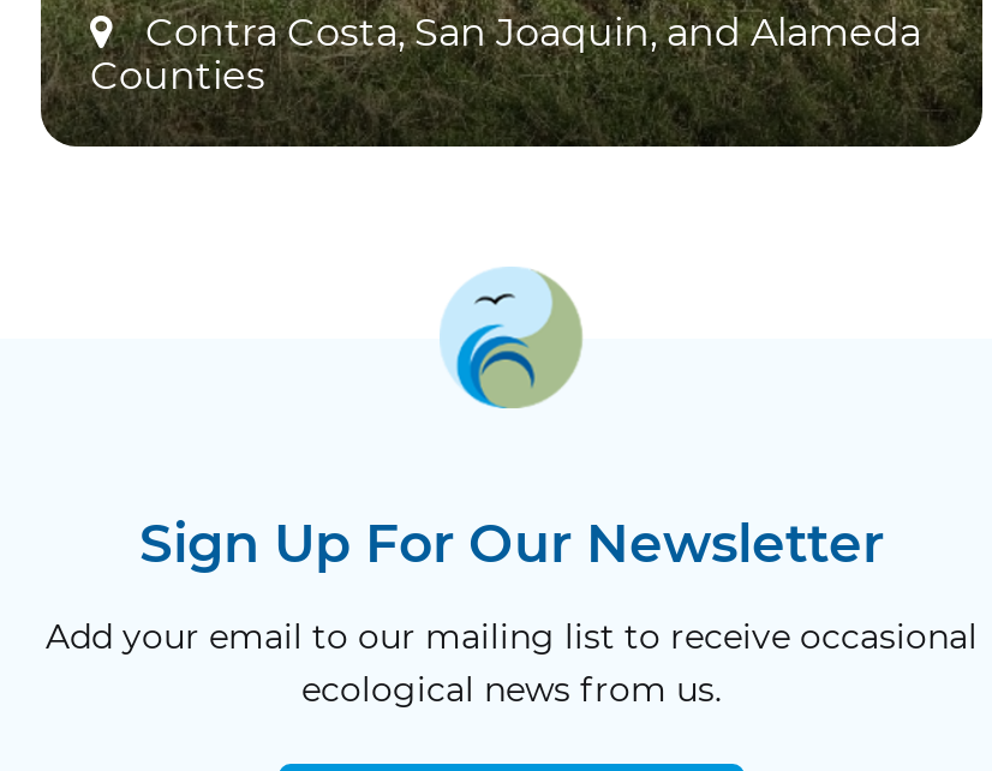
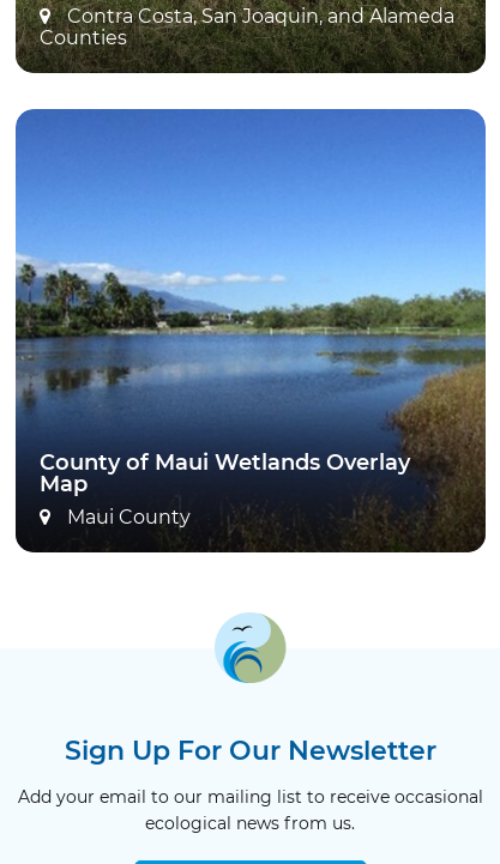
none -> [14,108,487,550] [image] | County of Maui Wetlands Overlay | Map | Maui County

